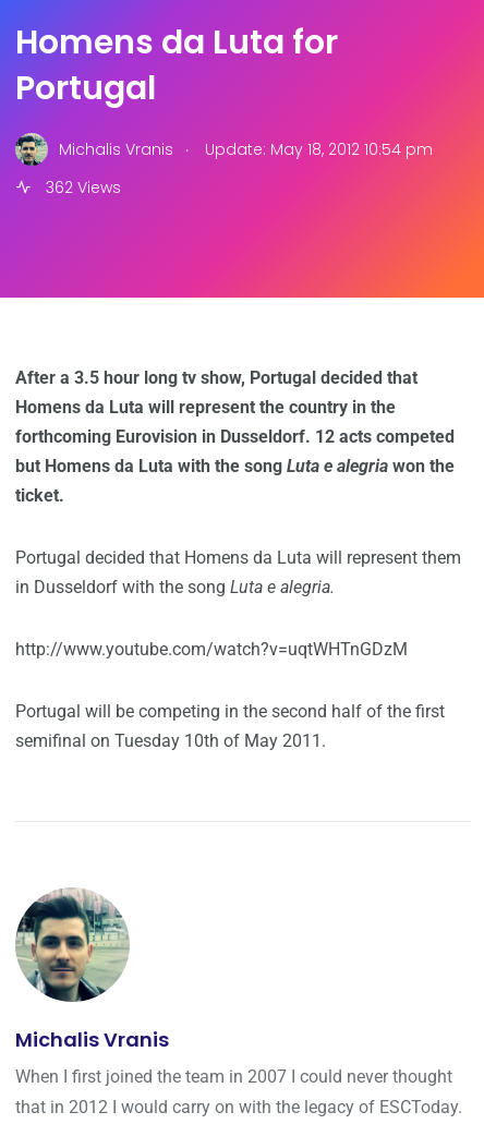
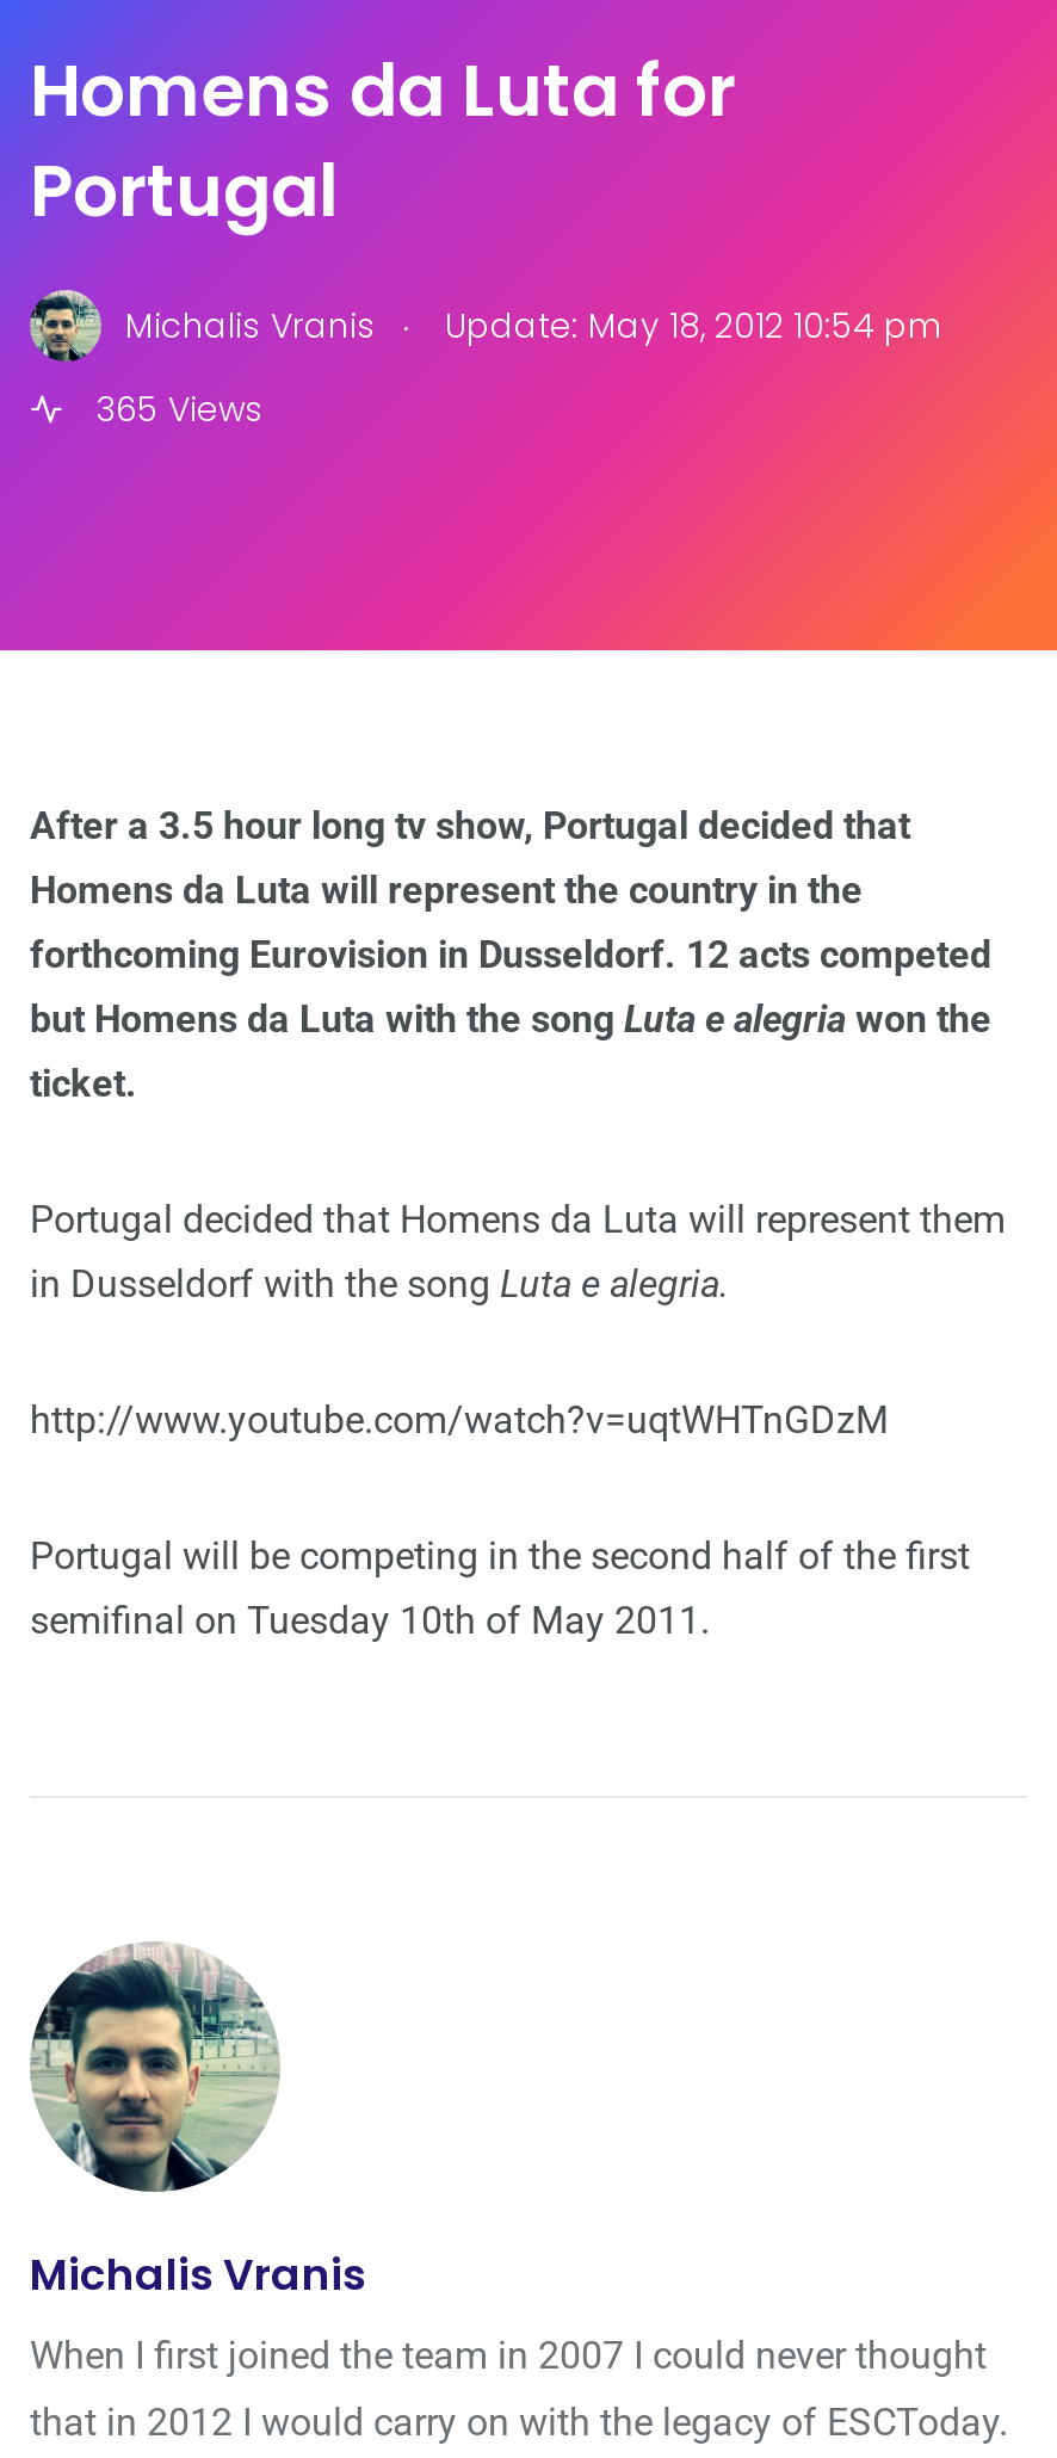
[41,177,121,198] 362 Views -> [87,385,264,433] 365 Views

